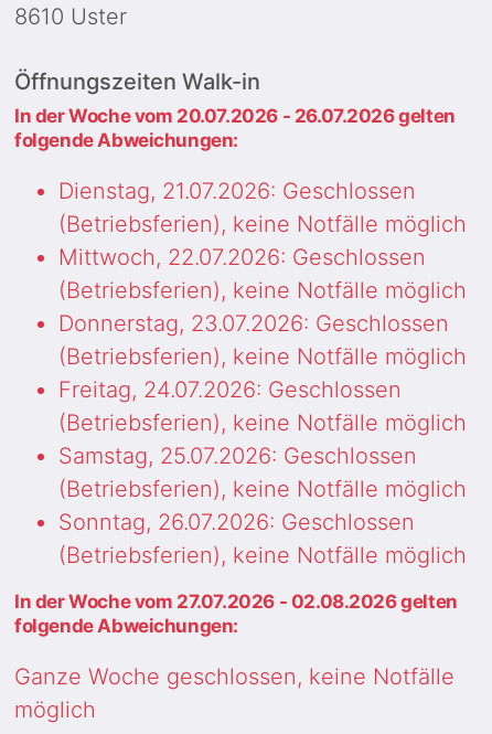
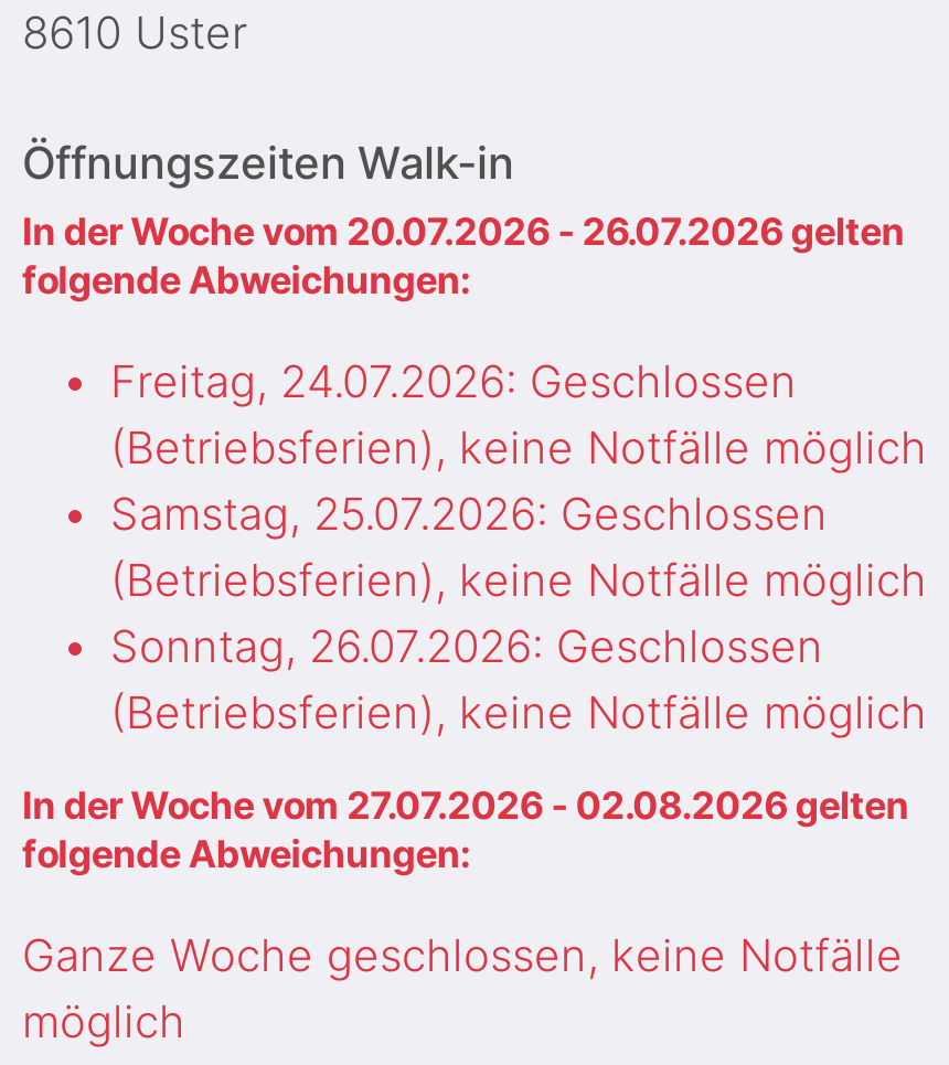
[58,178,467,370] Dienstag, 21.07.2026: Geschlossen | (Betriebsferien), keine Notfälle möglich | Mittwoch, 22.07.2026: Geschlossen | (Betriebsferien), keine Notfälle möglich | Donnerstag, 23.07.2026: Geschlossen | (Betriebsferien), keine Notfälle möglich -> none

